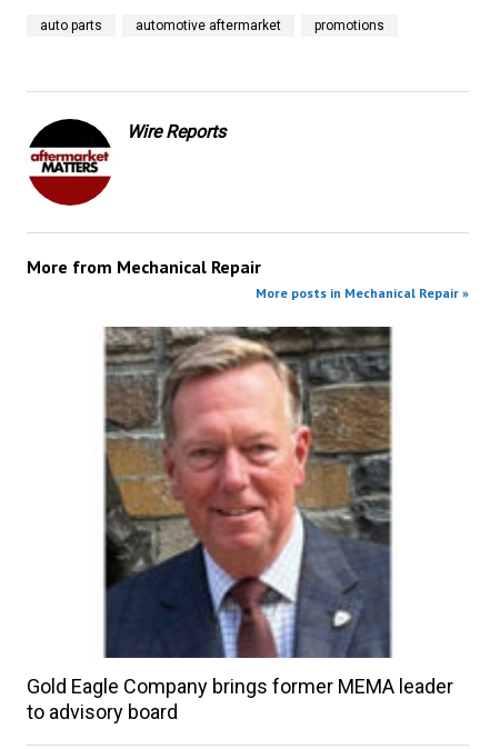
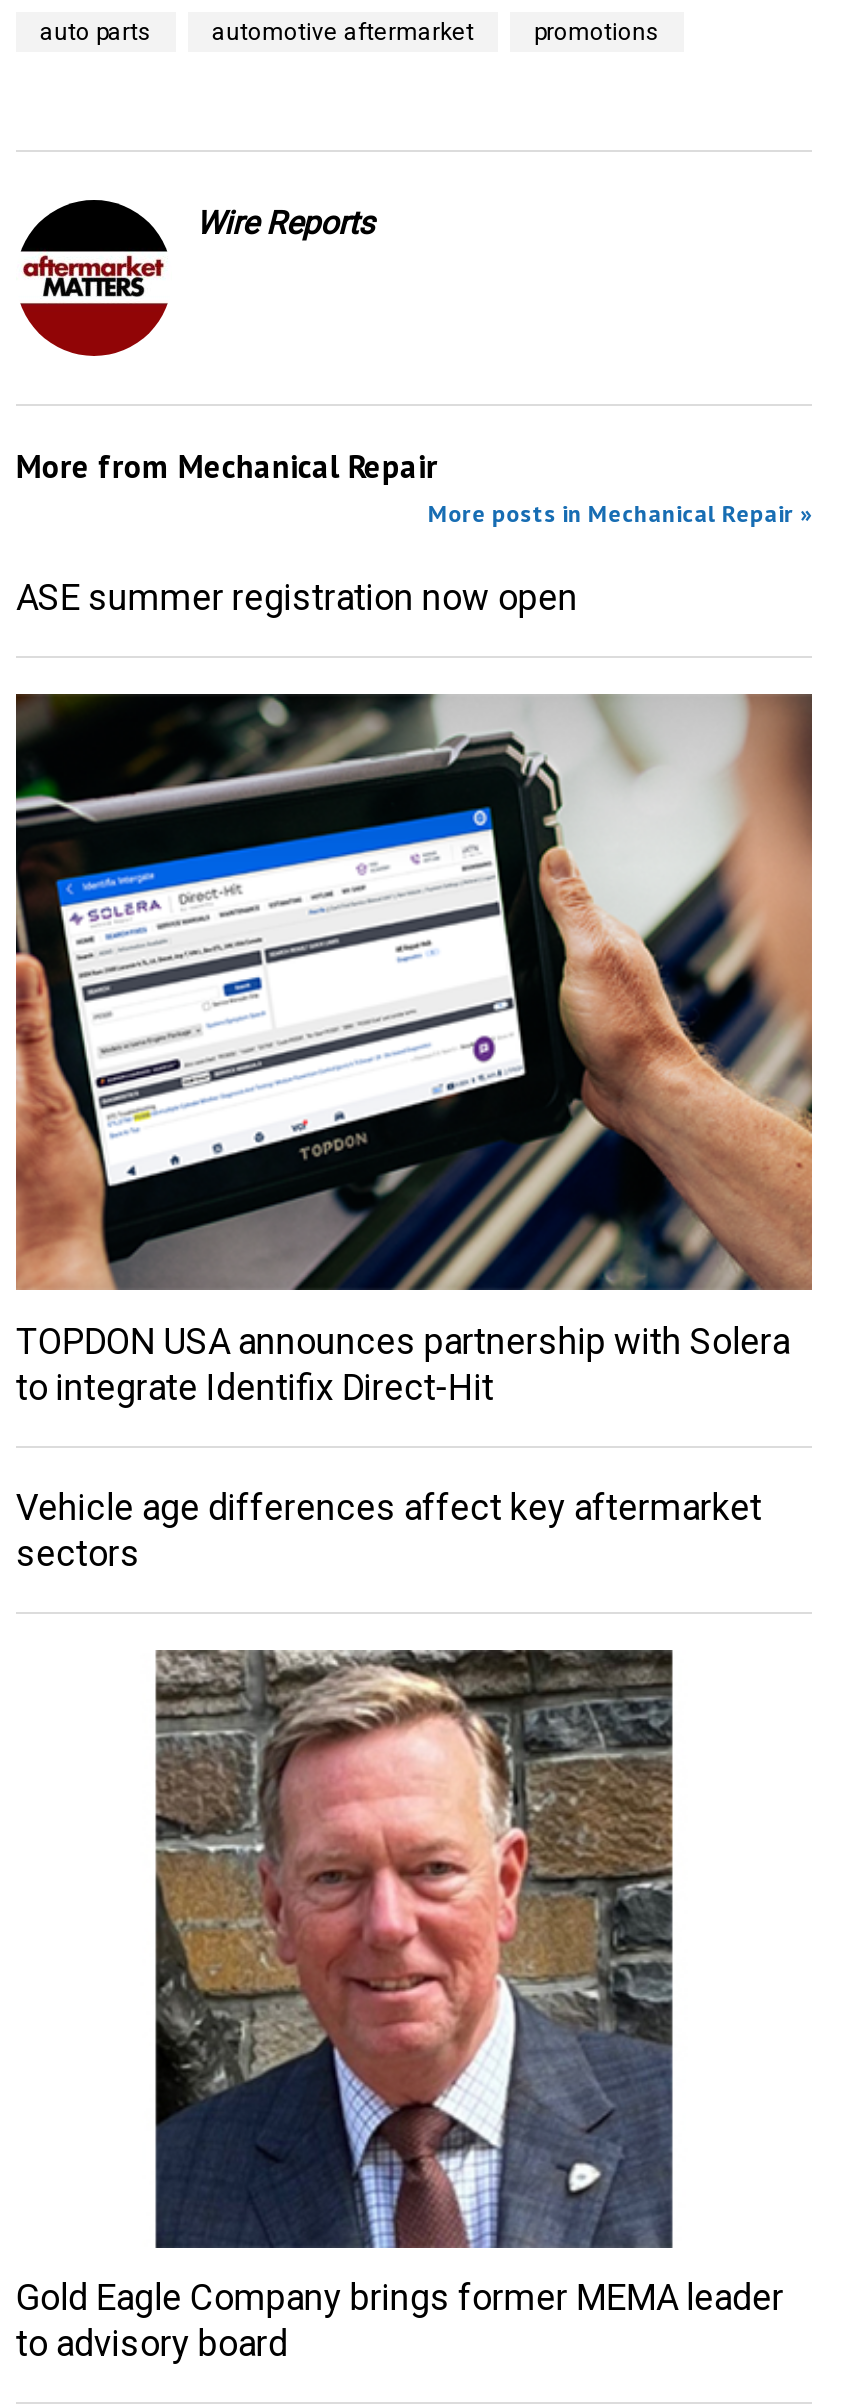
none -> [14,692,814,1574] [image] | TOPDON USA announces partnership with Solera | to integrate Identifix Direct-Hit | Vehicle age differences affect key aftermarket | sectors
none -> [16,575,578,617] ASE summer registration now open

